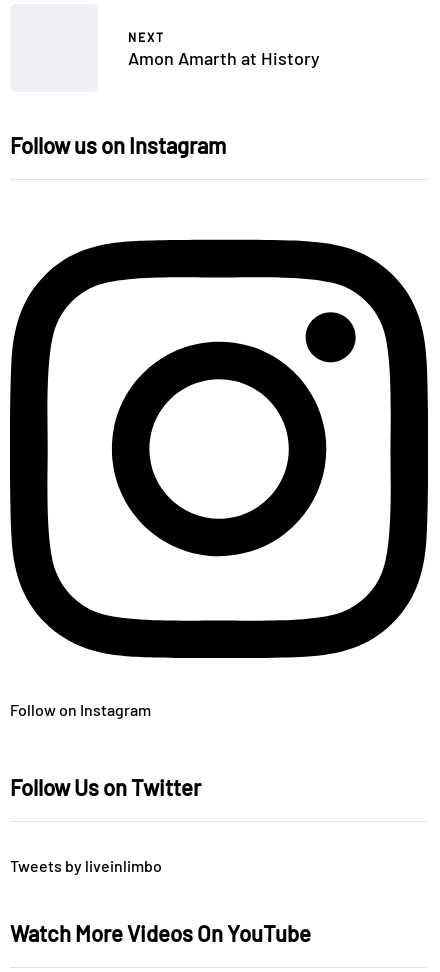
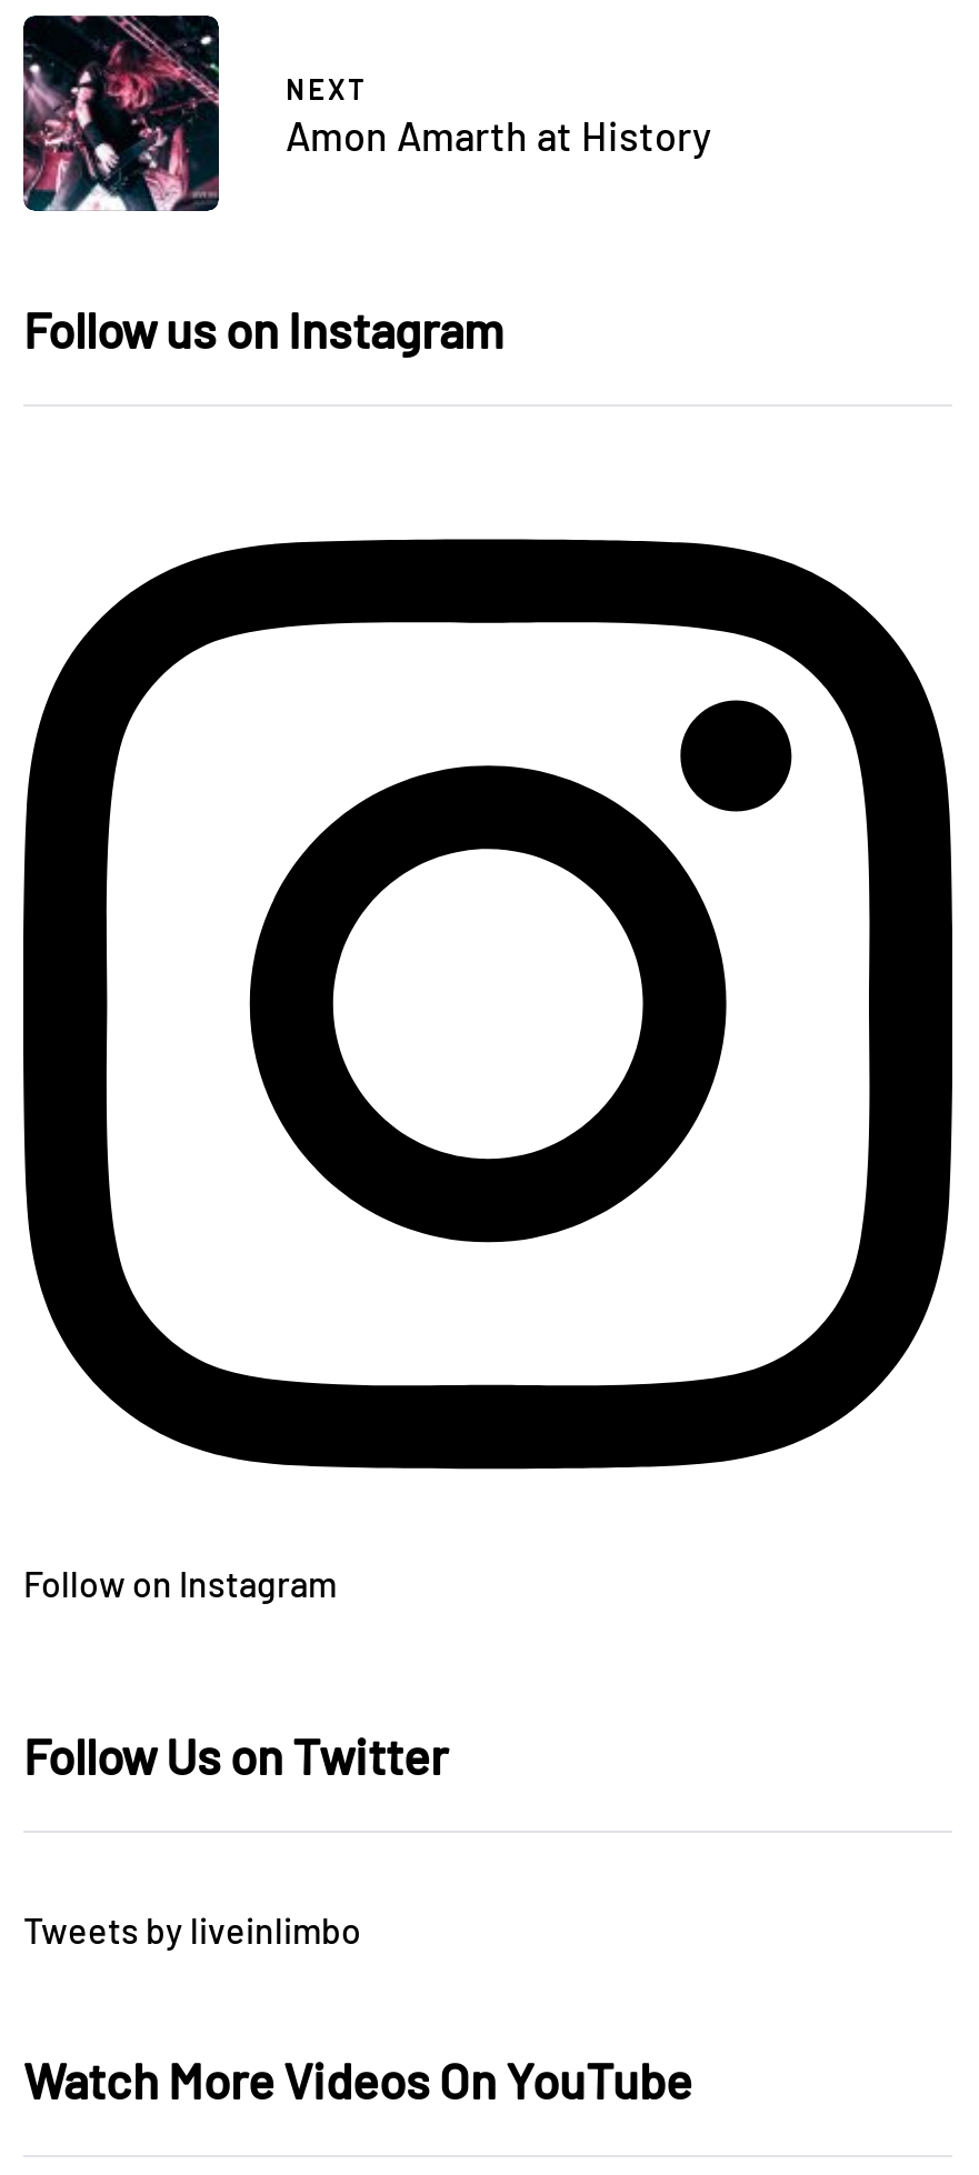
none -> [21,13,221,213] [image]

